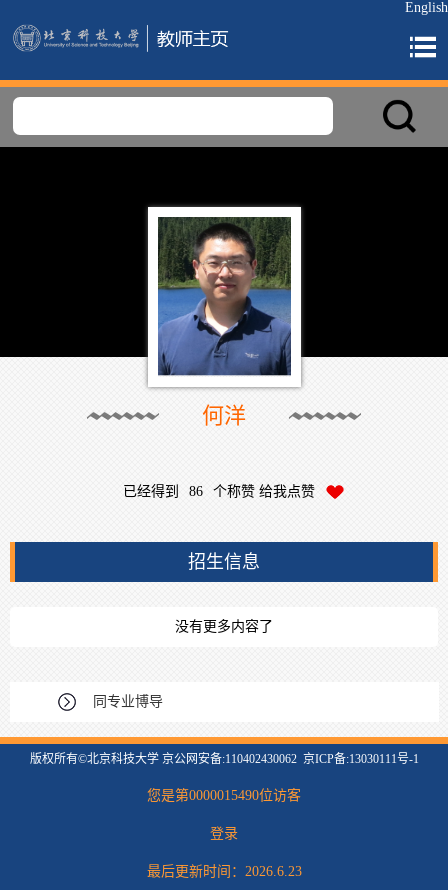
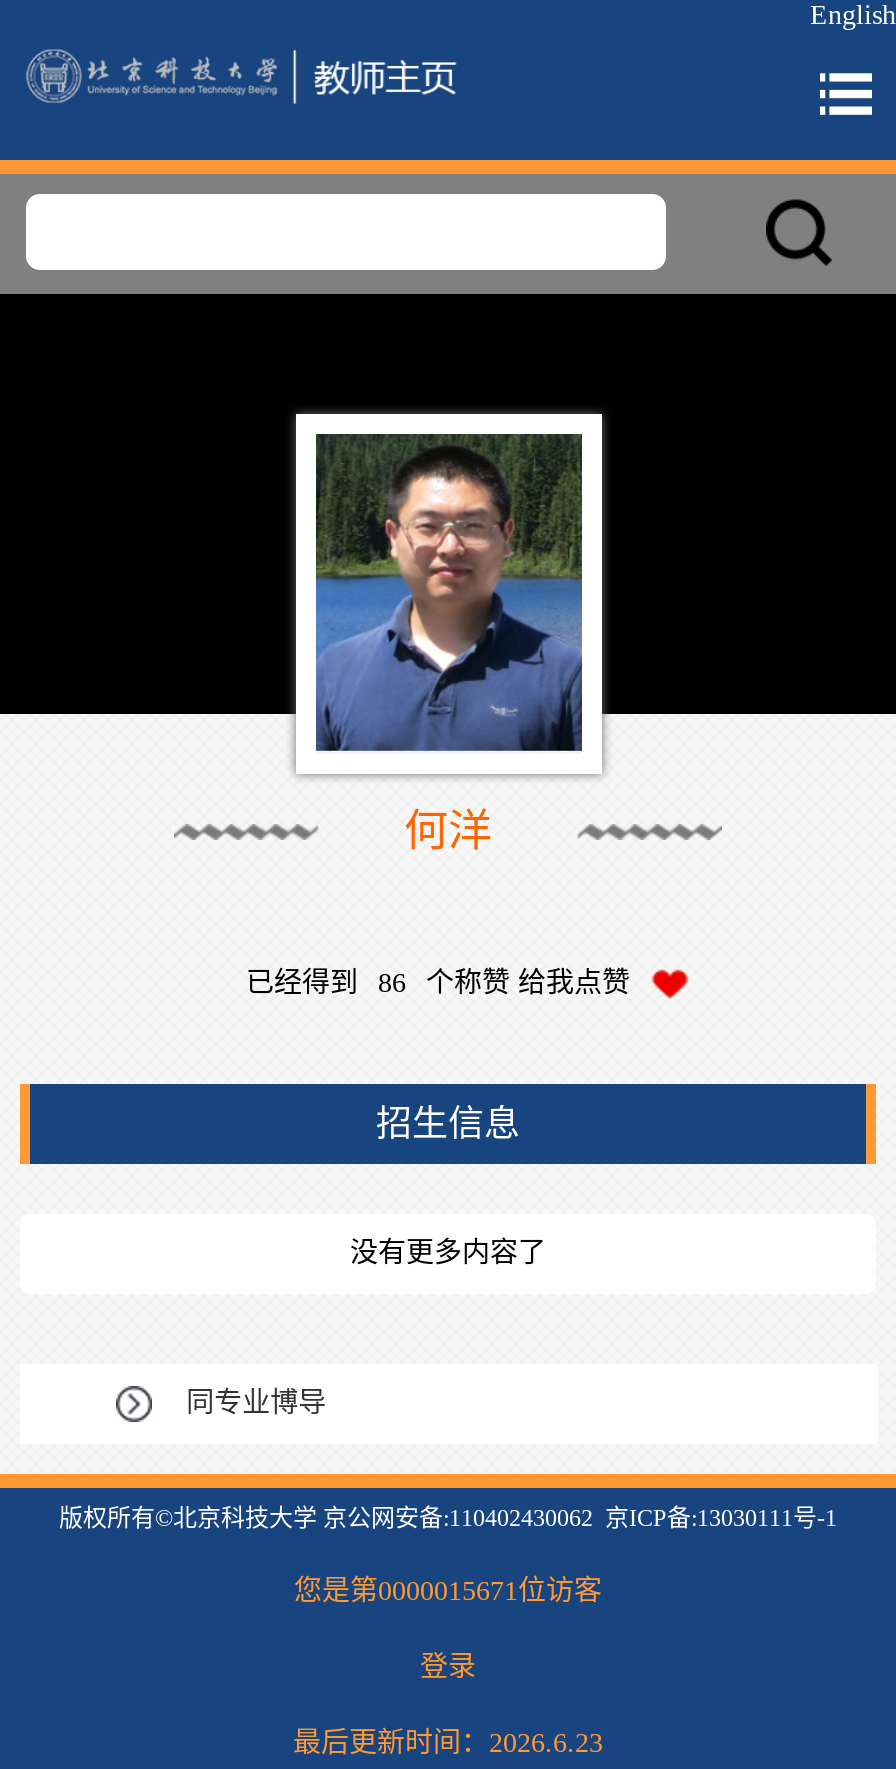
[147,788,301,803] 您是第0000015490位访客 -> [294,1576,602,1606] 您是第0000015671位访客

